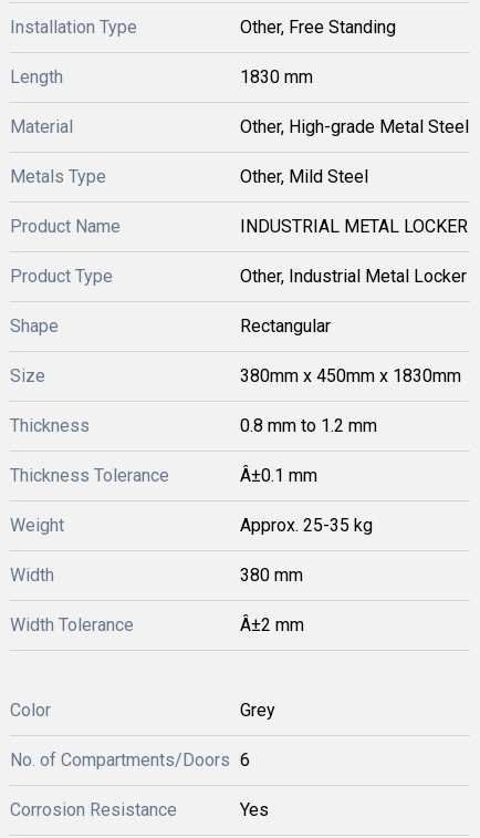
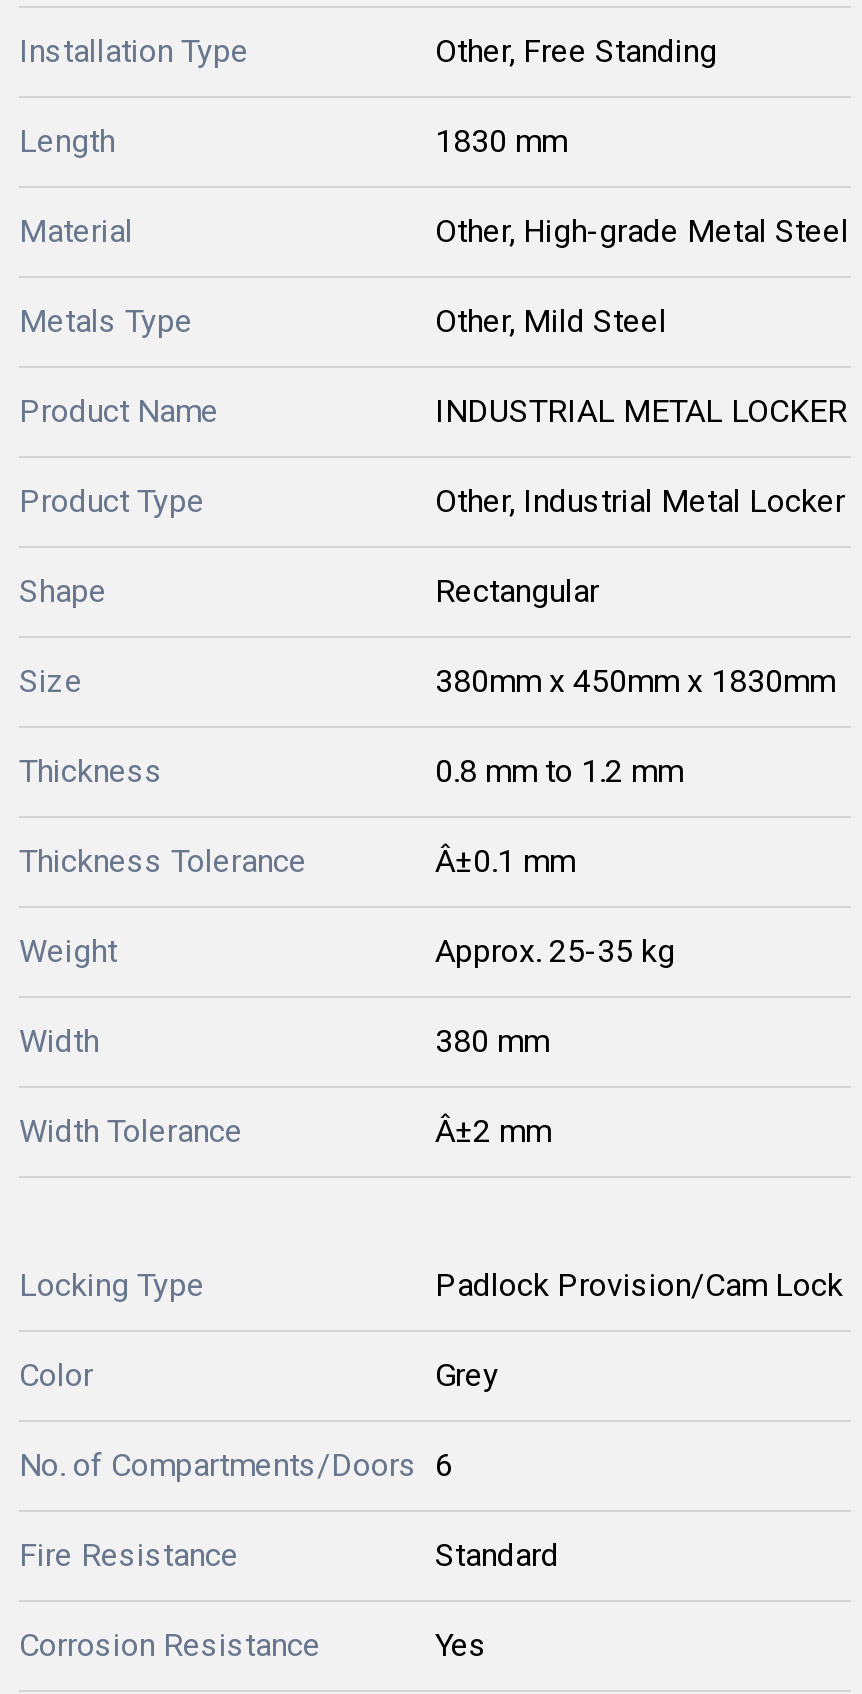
none -> [19,1266,843,1304] Locking Type | Padlock Provision/Cam Lock
none -> [19,1536,559,1574] Fire Resistance | Standard

